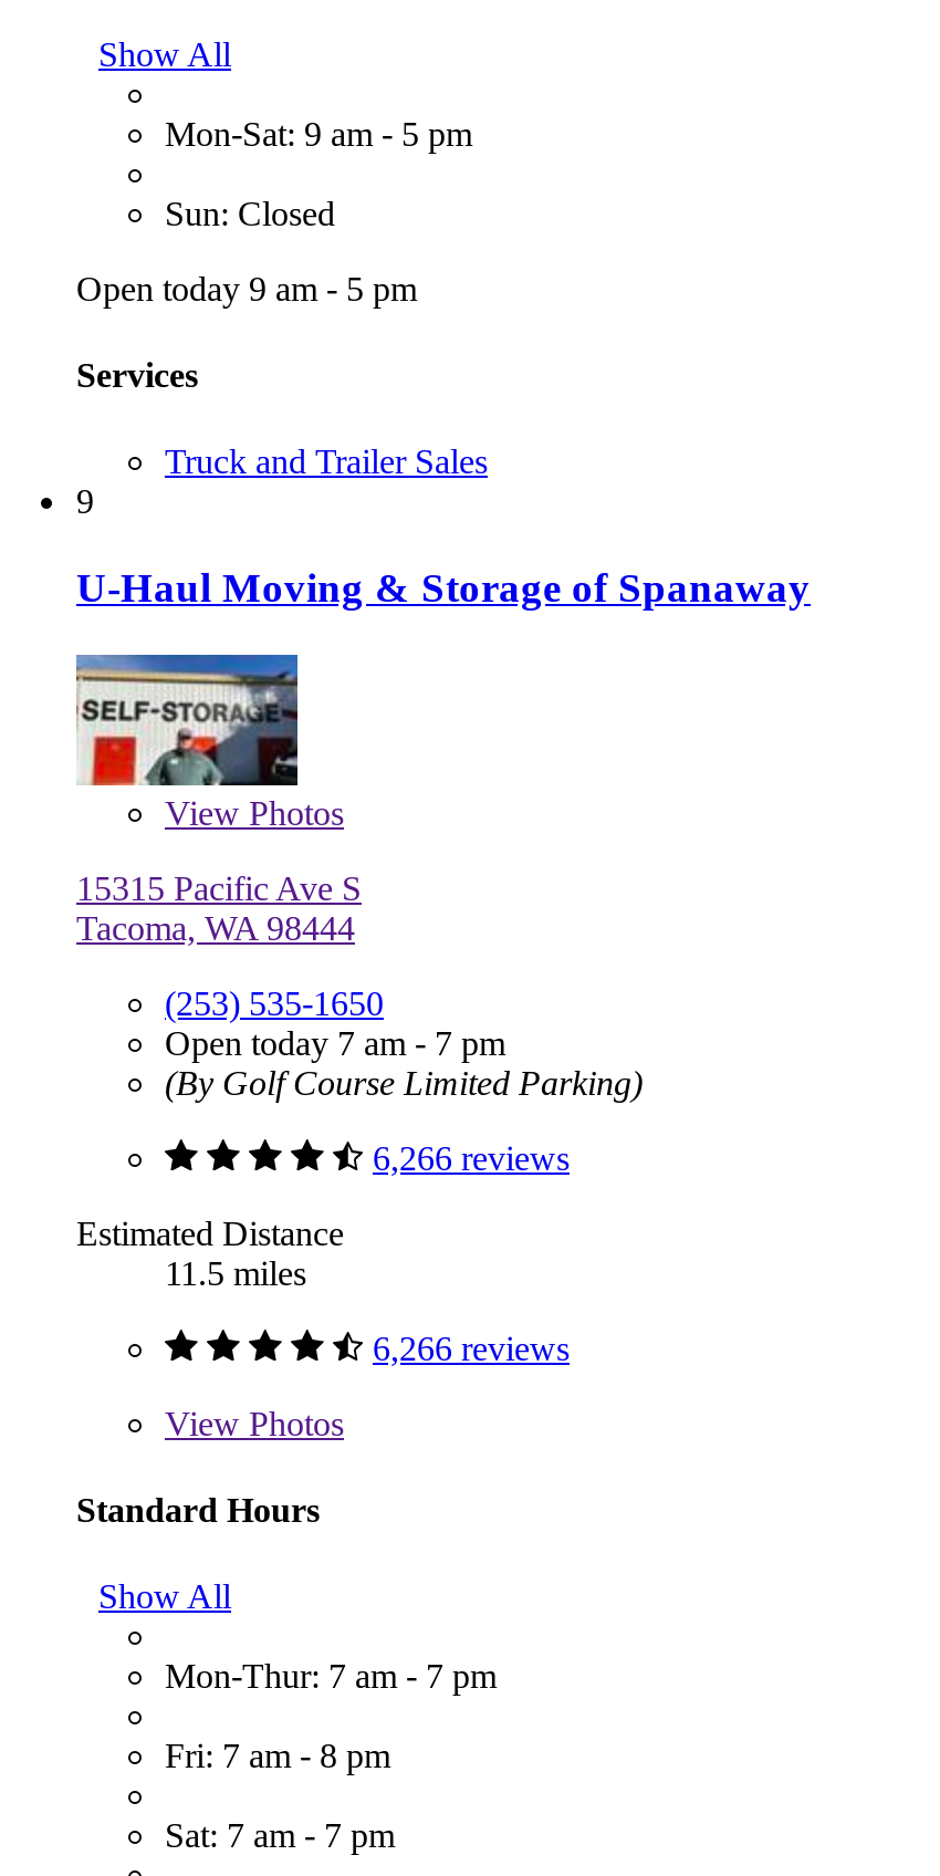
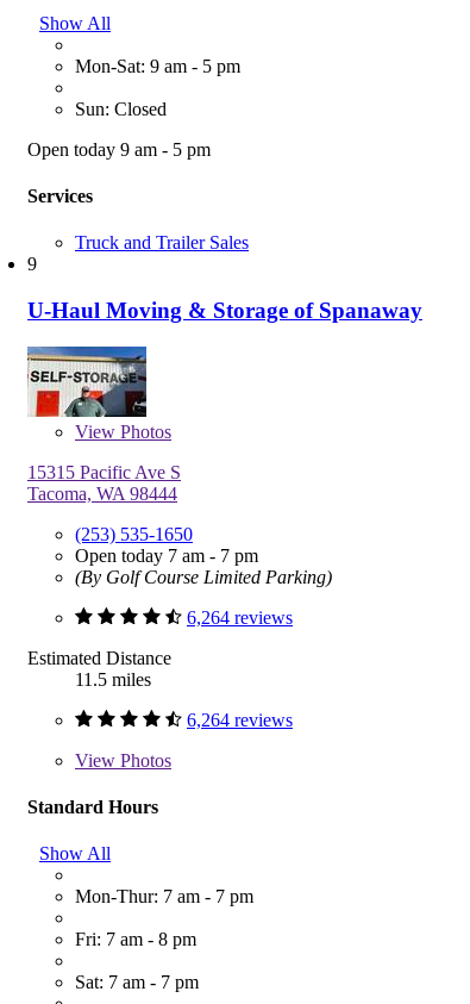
[373,1138,570,1176] 6,266 reviews -> [187,607,293,627] 6,264 reviews
[373,1328,570,1366] 6,266 reviews -> [187,709,293,729] 6,264 reviews

